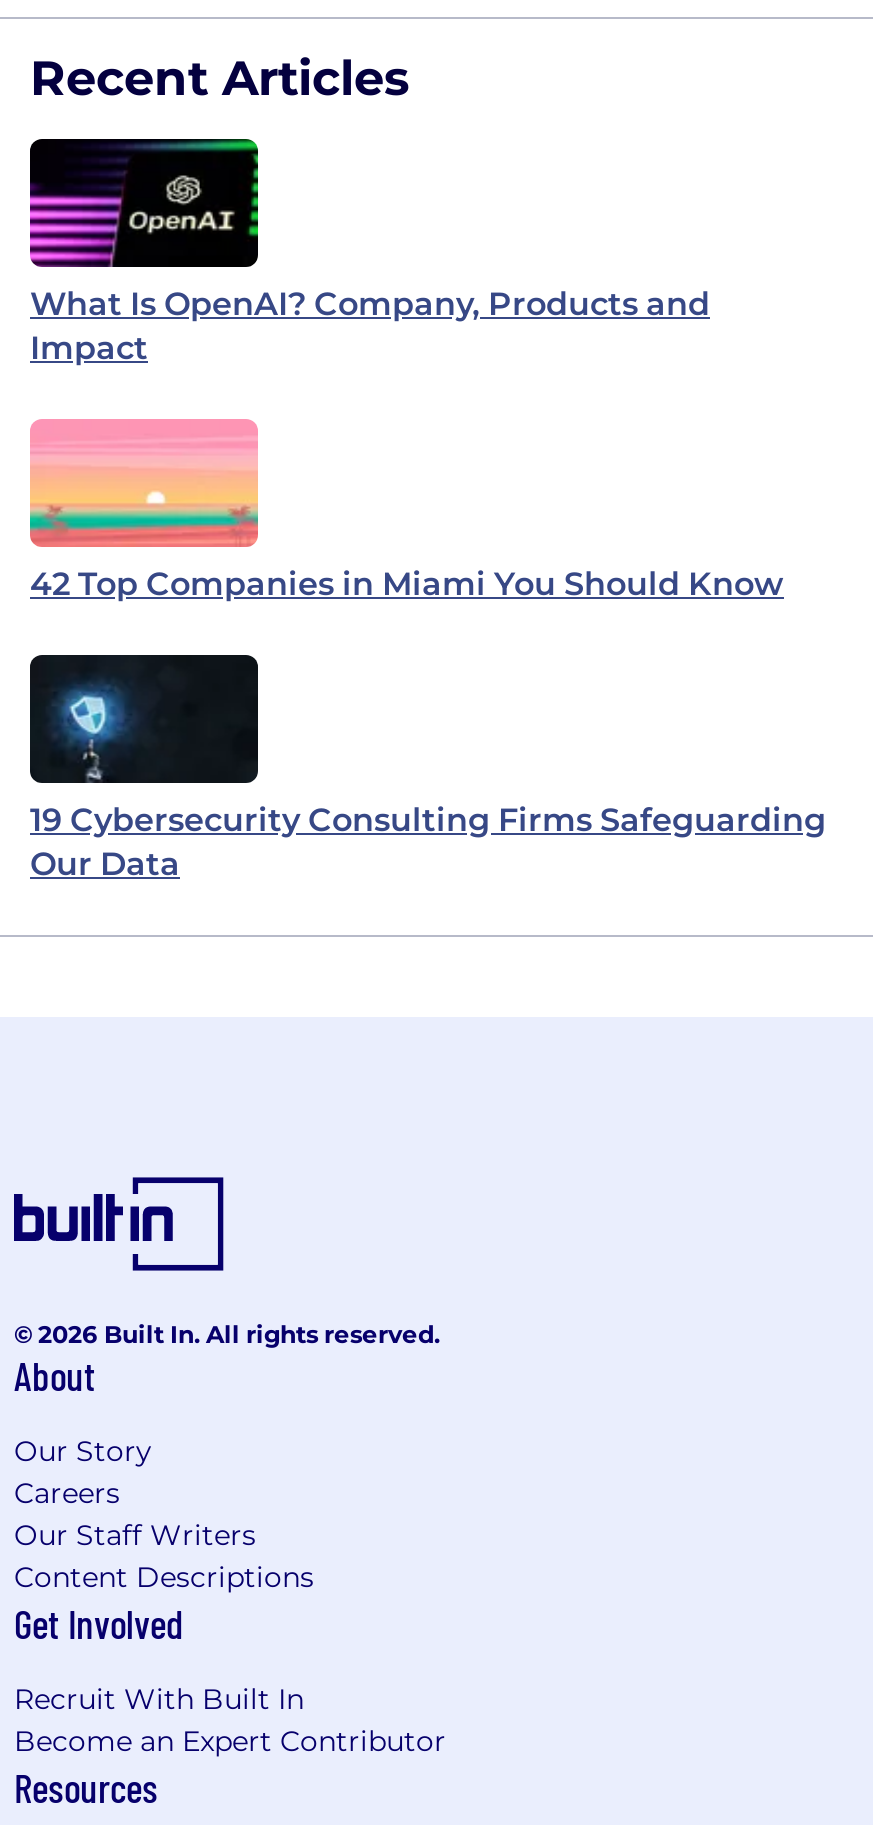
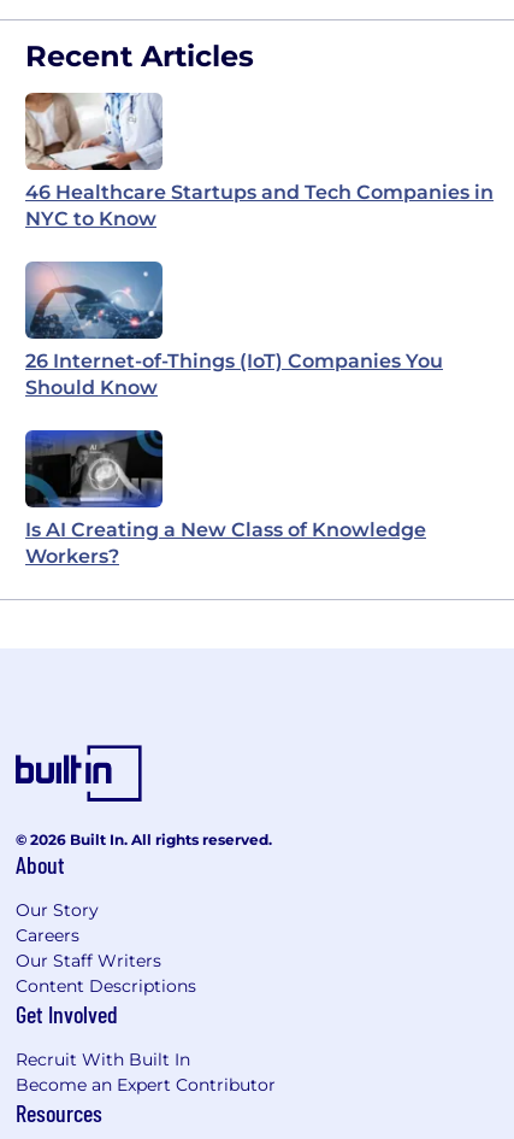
[28,137,710,367] [image] | What Is OpenAI? Company, Products and | Impact -> [24,92,494,230] [image] | 46 Healthcare Startups and Tech Companies in | NYC to Know
[28,419,784,603] [image] | 42 Top Companies in Miami You Should Know -> [24,260,443,399] [image] | 26 Internet-of-Things (IoT) Companies You | Should Know
[28,663,826,883] [image] | 19 Cybersecurity Consulting Firms Safeguarding | Our Data -> [24,429,426,568] [image] | Is AI Creating a New Class of Knowledge | Workers?

